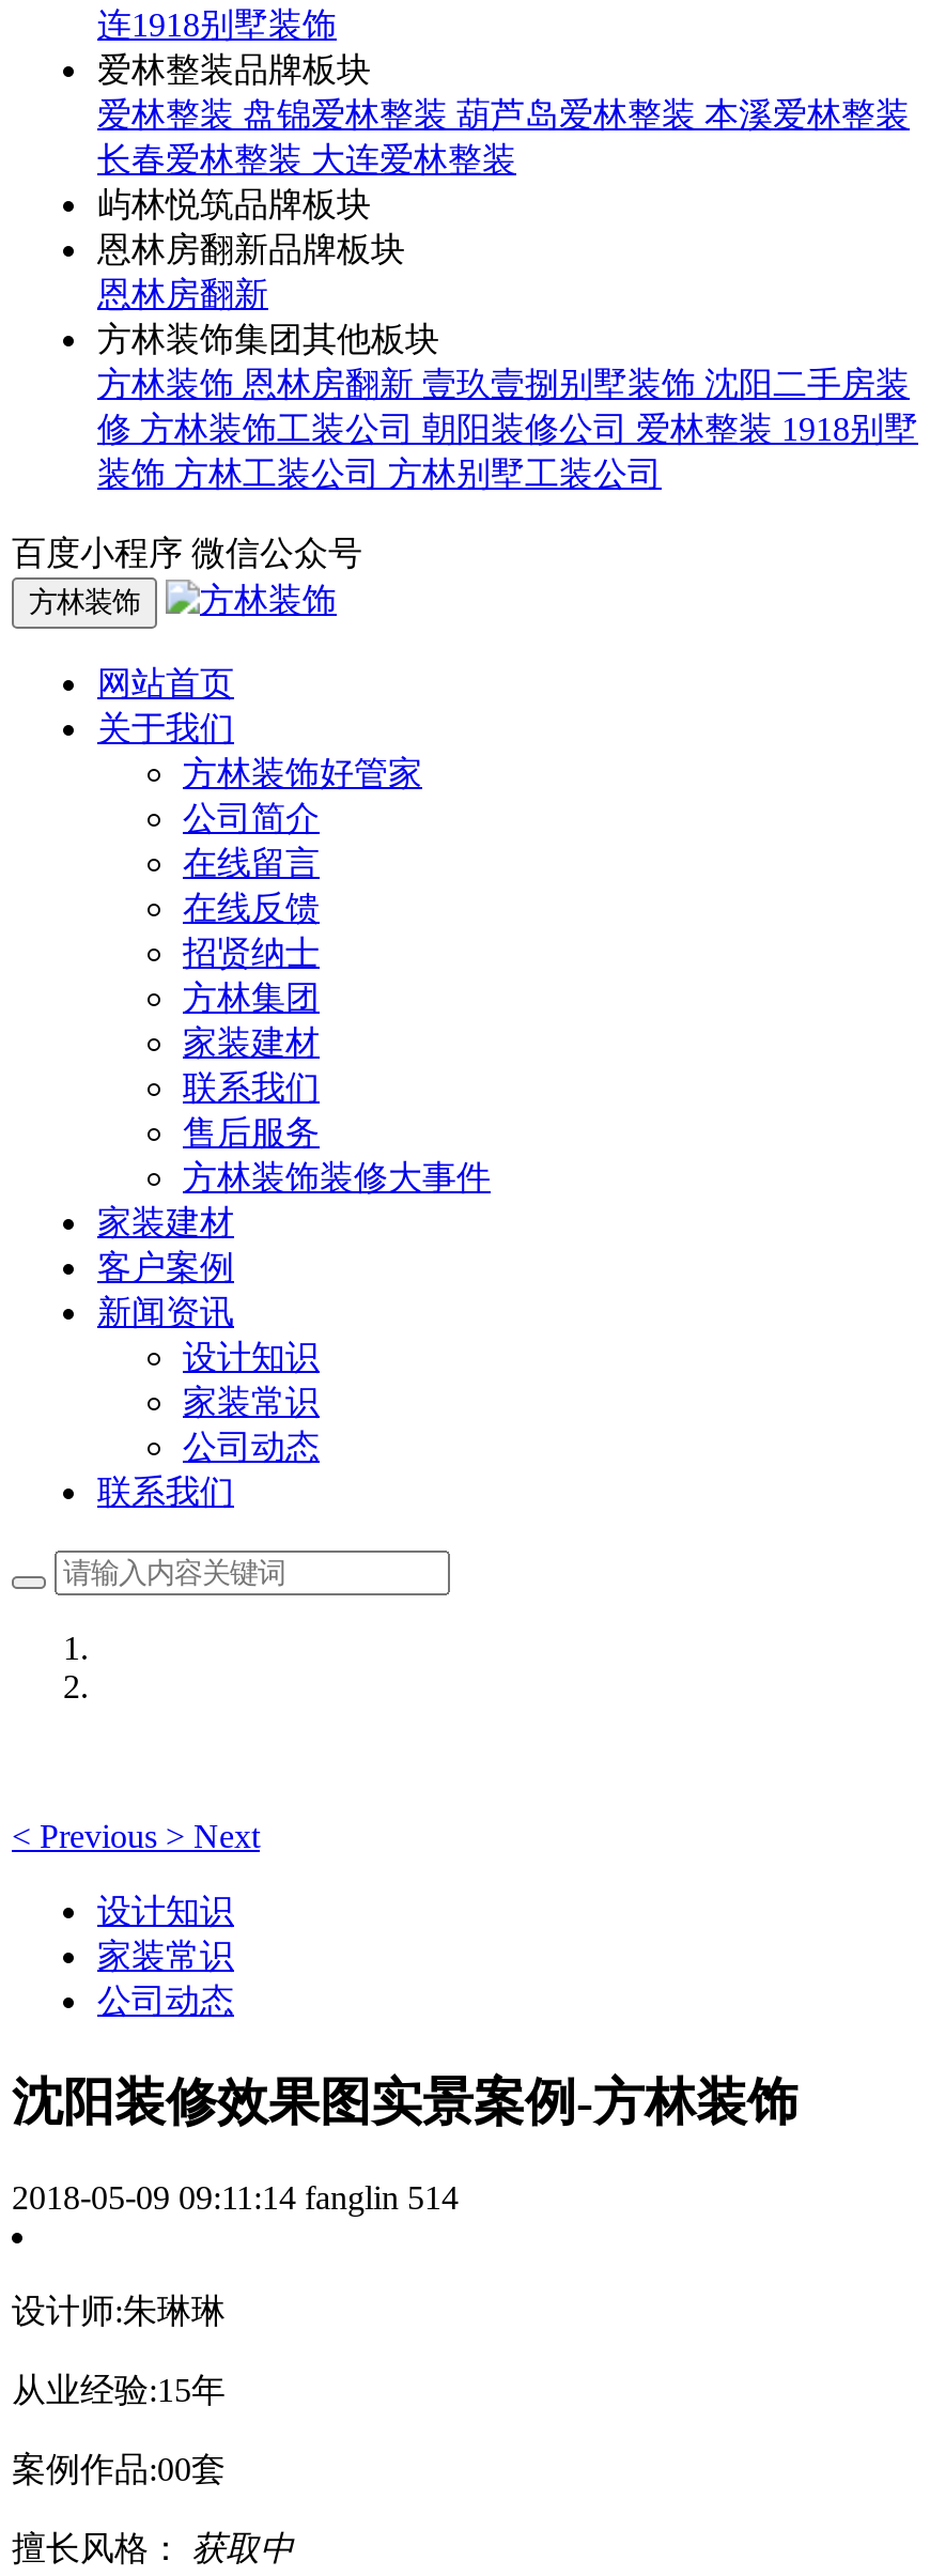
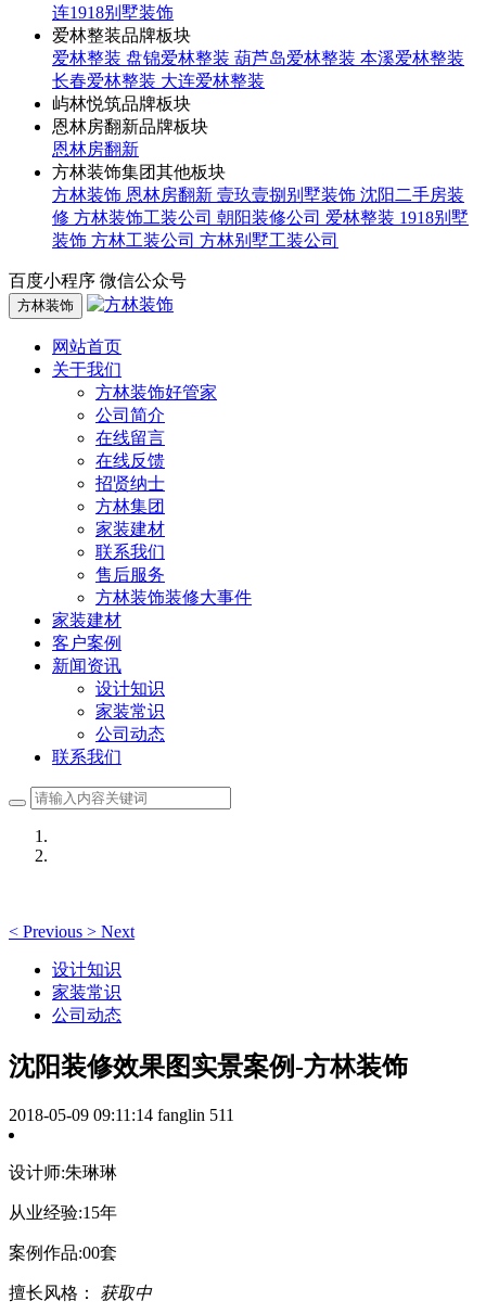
[12,2179,459,2215] 2018-05-09 09:11:14 fanglin 514 -> [9,1105,234,1124] 2018-05-09 09:11:14 fanglin 511

